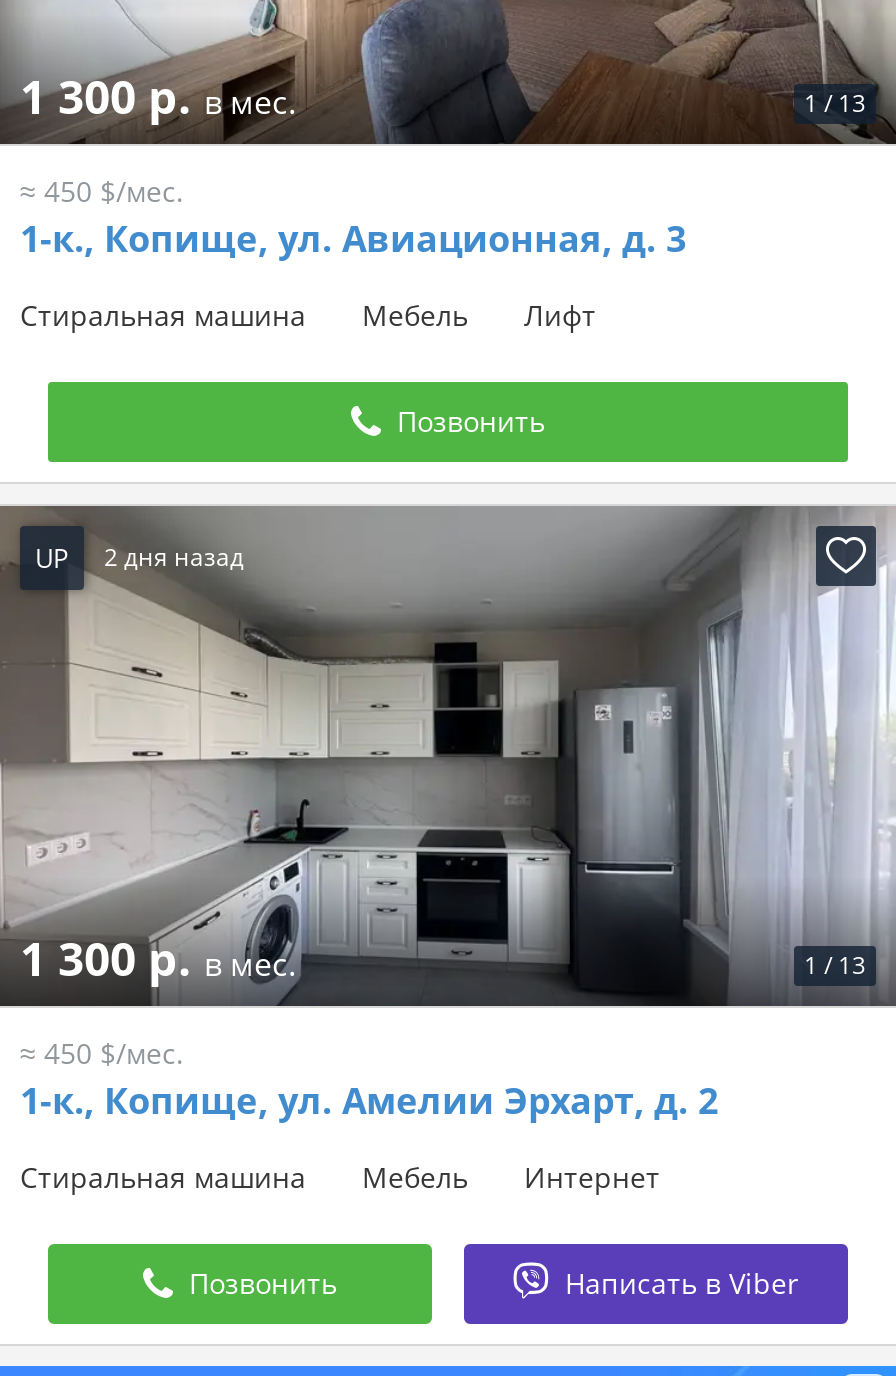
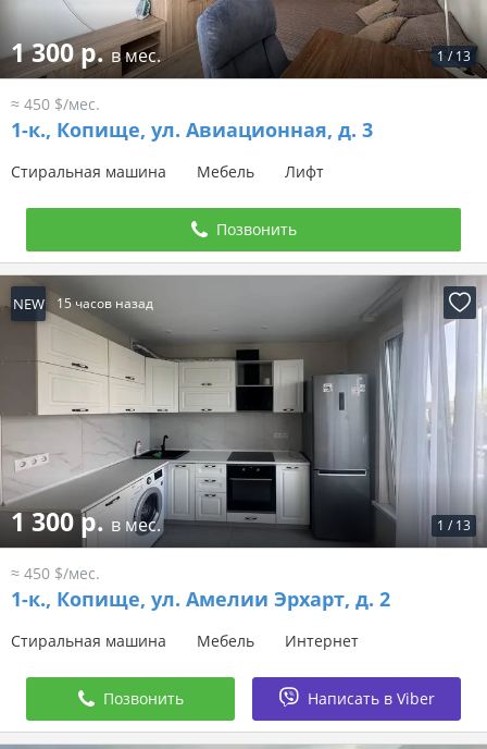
[35,539,244,575] UP | 2 дня назад -> [13,293,153,313] NEW | 15 часов назад

